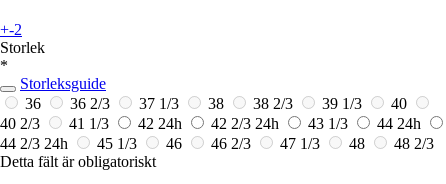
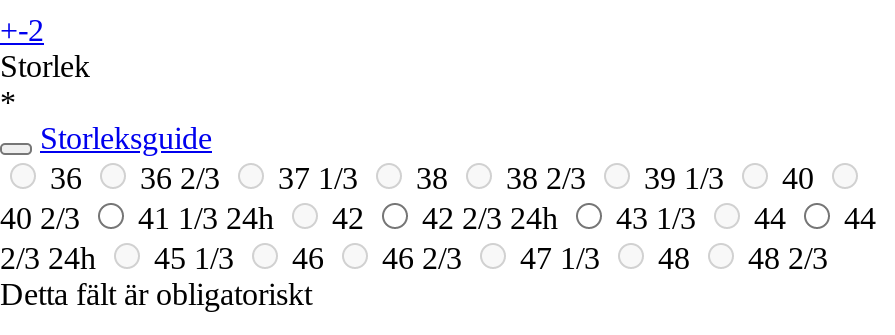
[0,115,421,152] 44 24h | 44 2/3 24h -> [0,201,876,275] 44 | 44 | 2/3 24h
[69,115,182,132] 41 1/3 | 42 24h -> [138,201,372,235] 41 1/3 24h | 42

